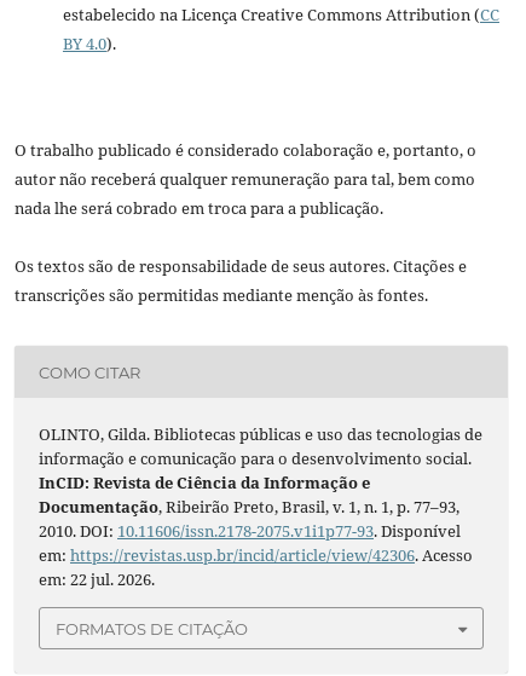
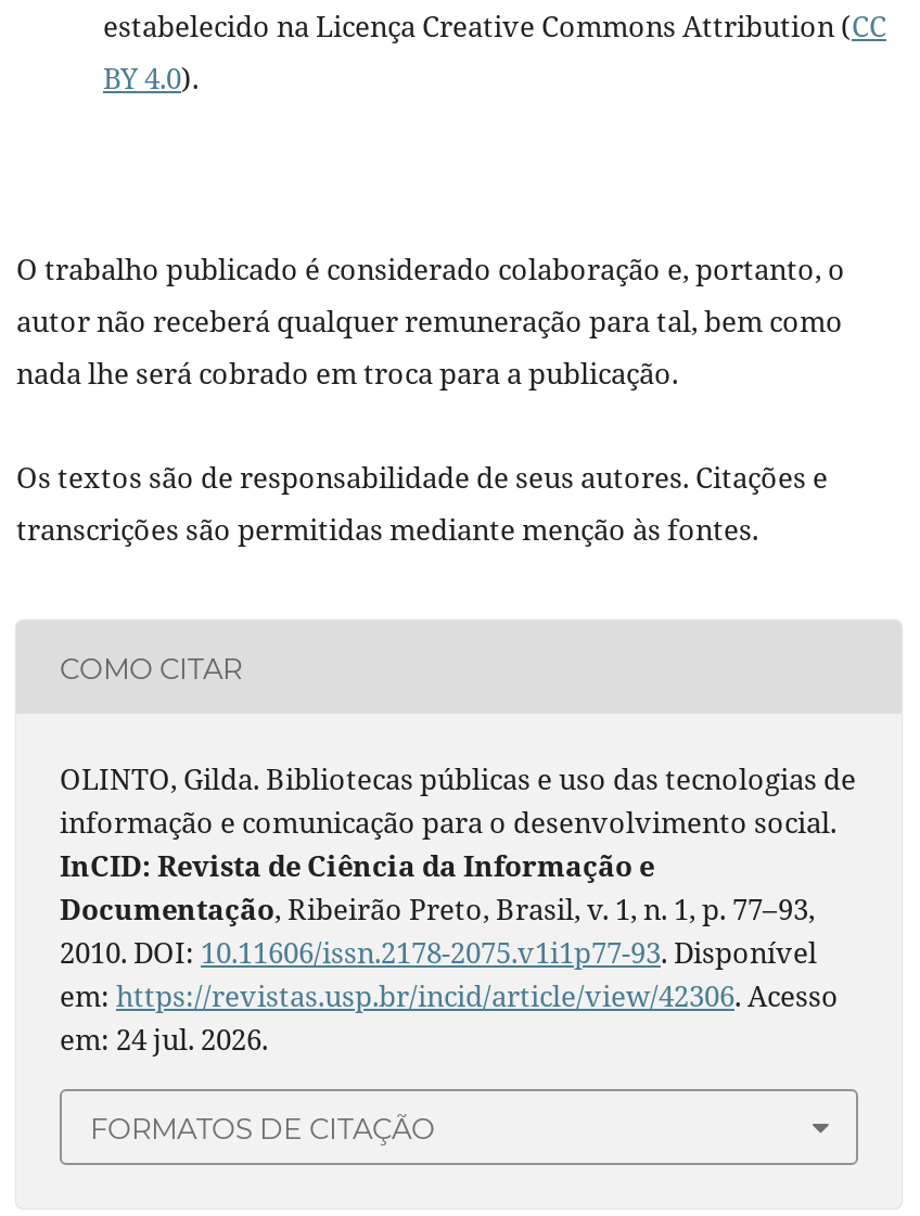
[39,569,155,591] em: 22 jul. 2026. -> [60,1021,268,1060] em: 24 jul. 2026.

